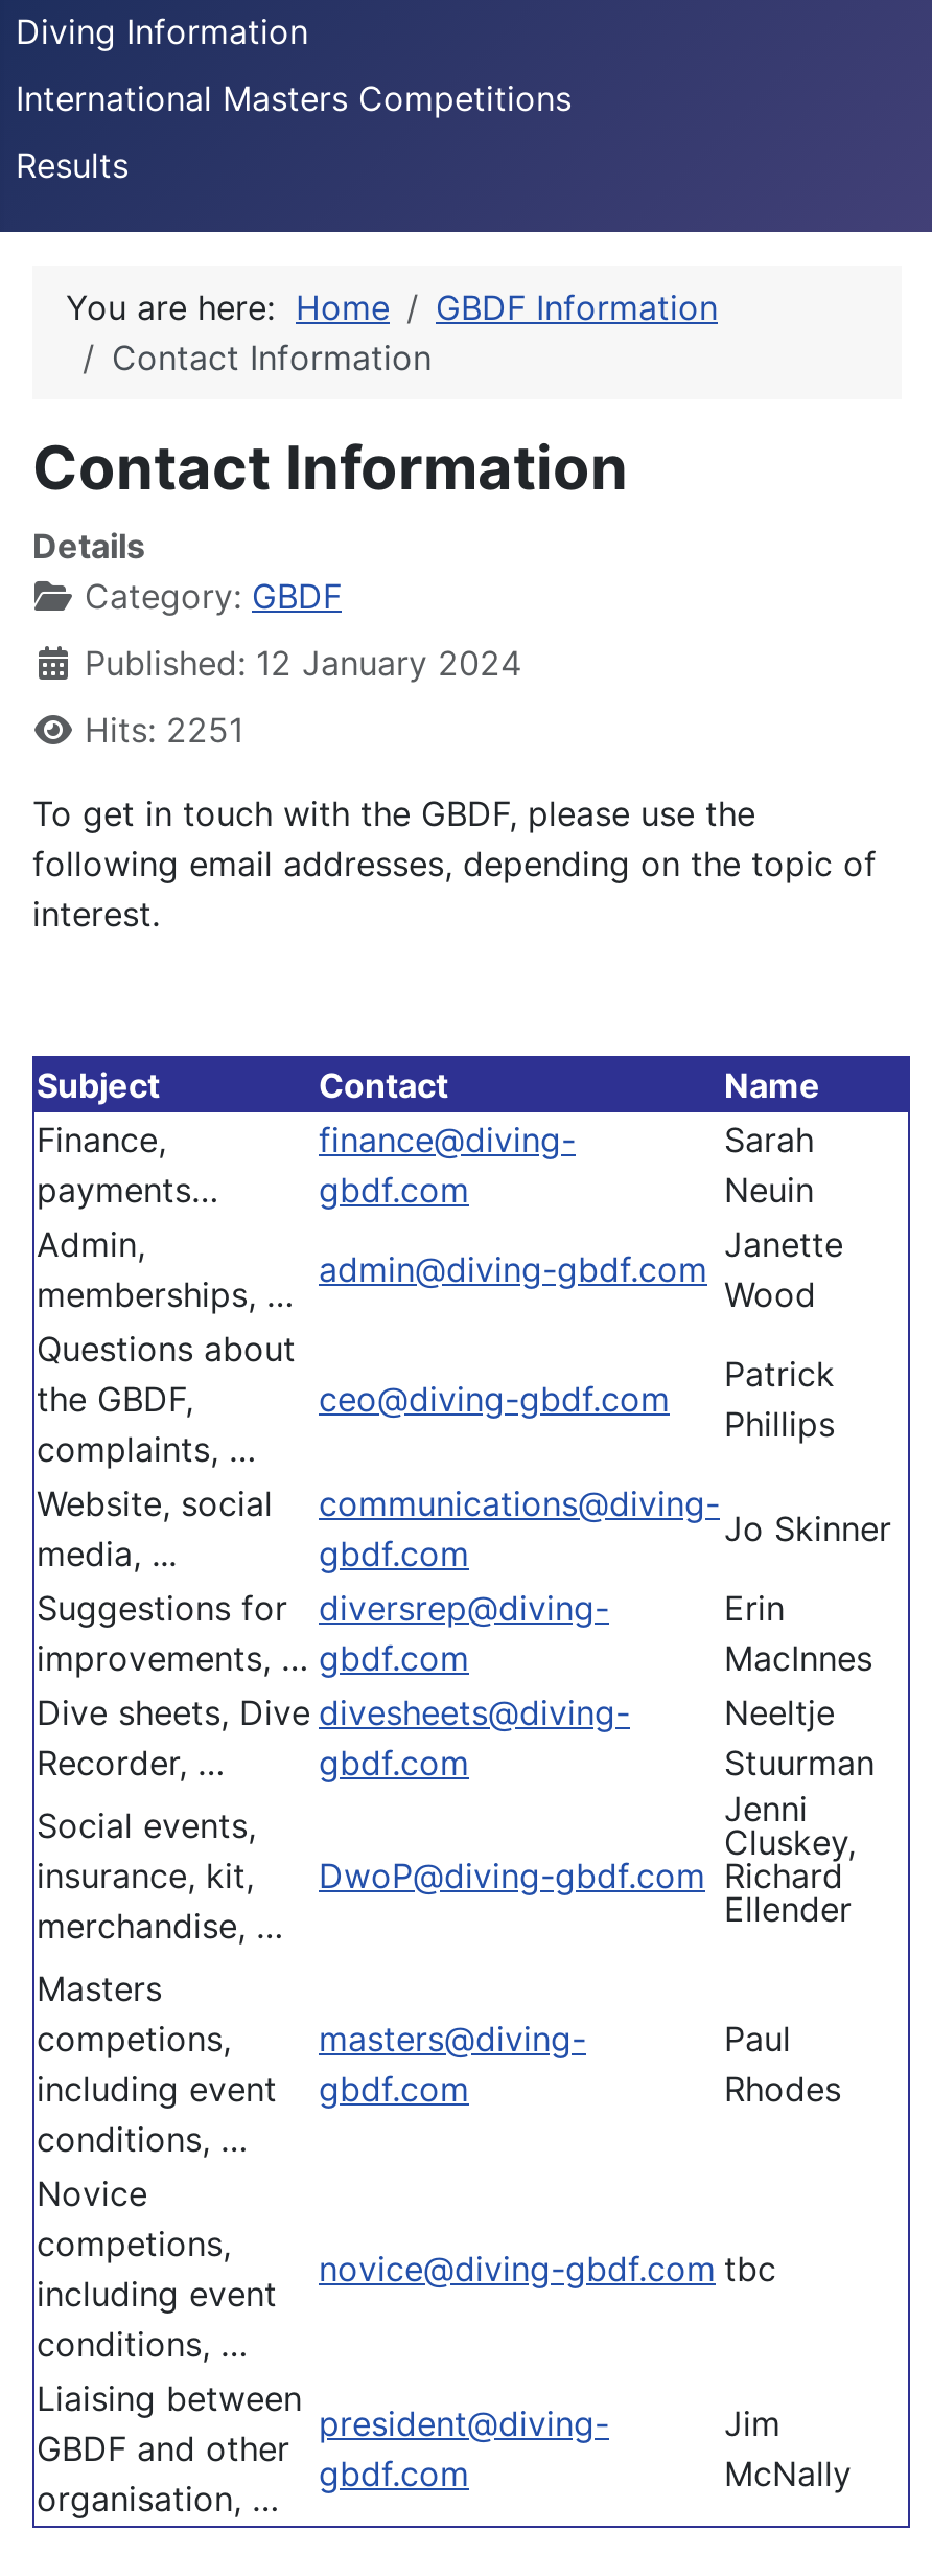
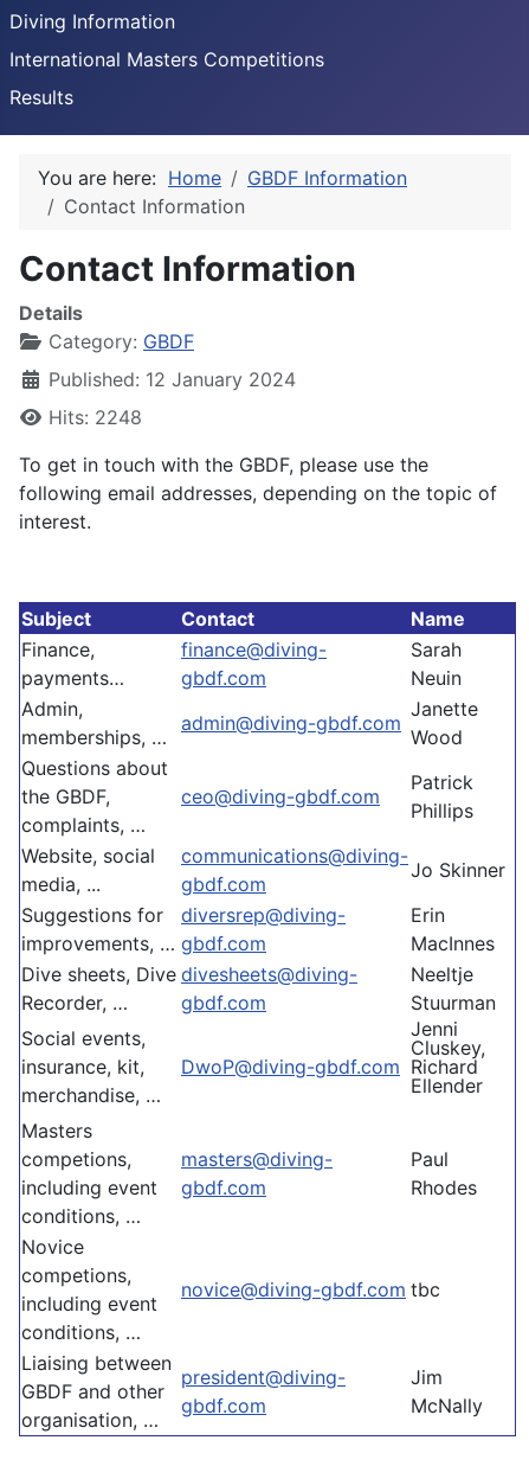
[85,709,243,751] Hits: 2251 -> [49,405,142,429] Hits: 2248

